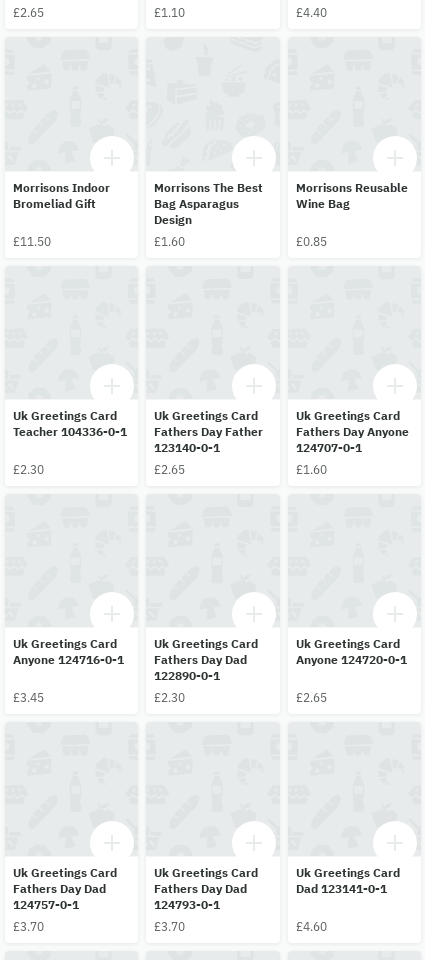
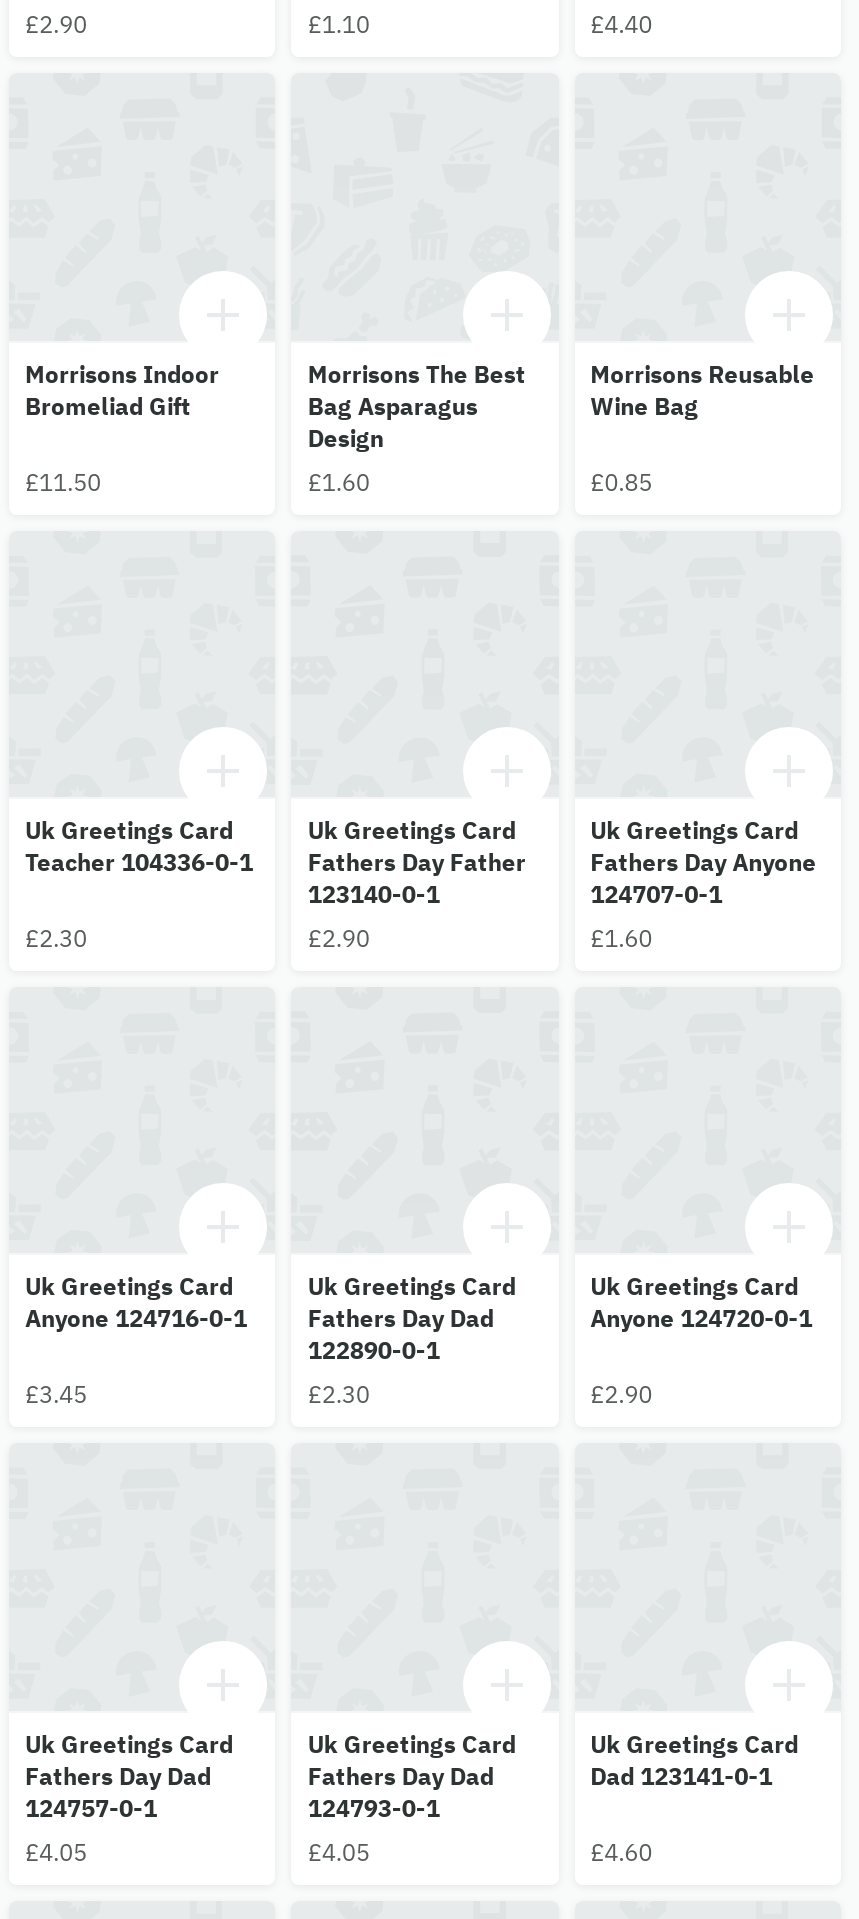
[13,5,44,20] £2.65 -> [25,9,87,39] £2.90
[154,462,185,477] £2.65 -> [308,923,370,953] £2.90
[296,690,327,705] £2.65 -> [590,1379,652,1409] £2.90
[13,918,44,933] £3.70 -> [25,1836,87,1866] £4.05
[154,918,185,933] £3.70 -> [308,1836,370,1866] £4.05

